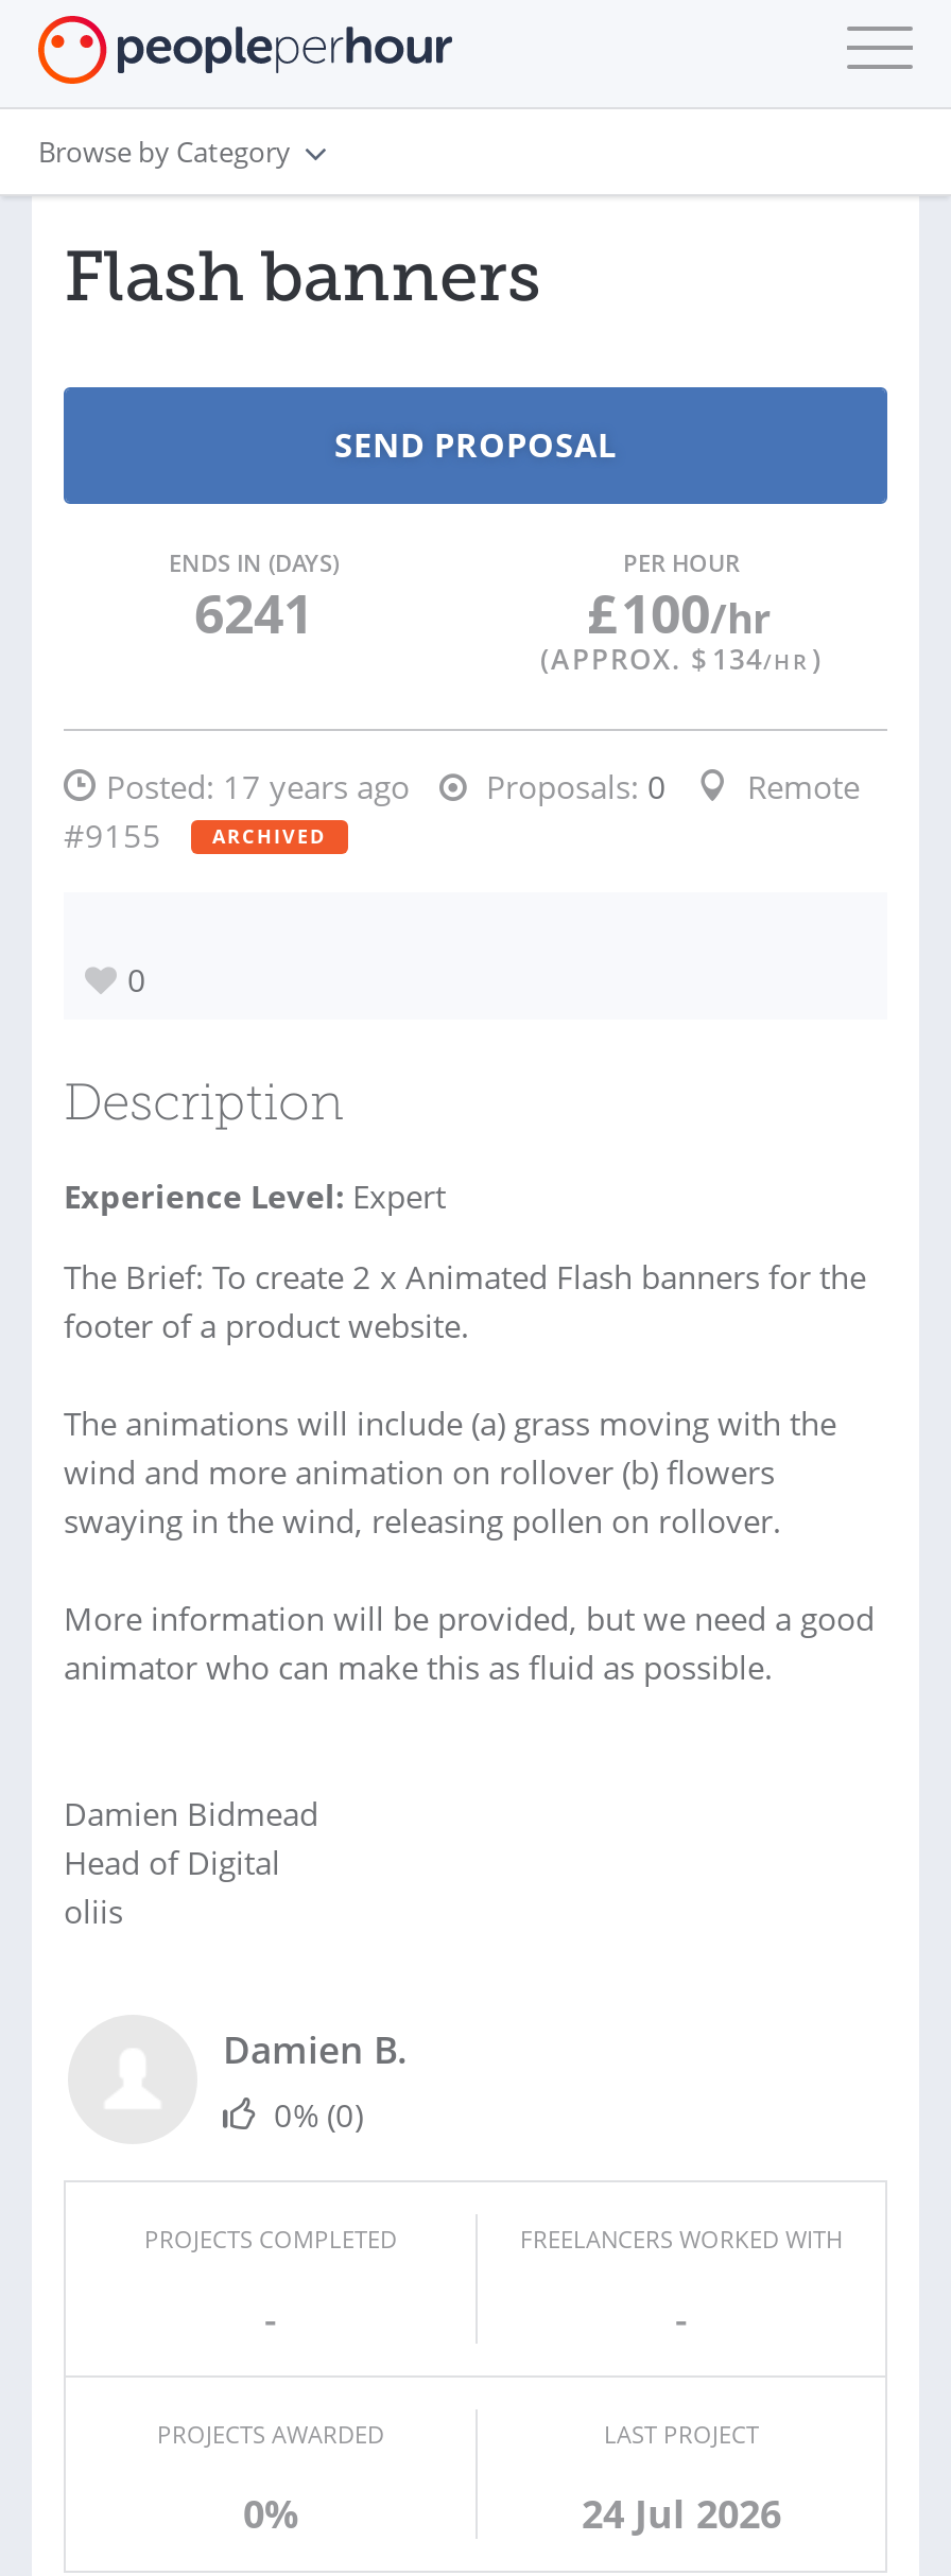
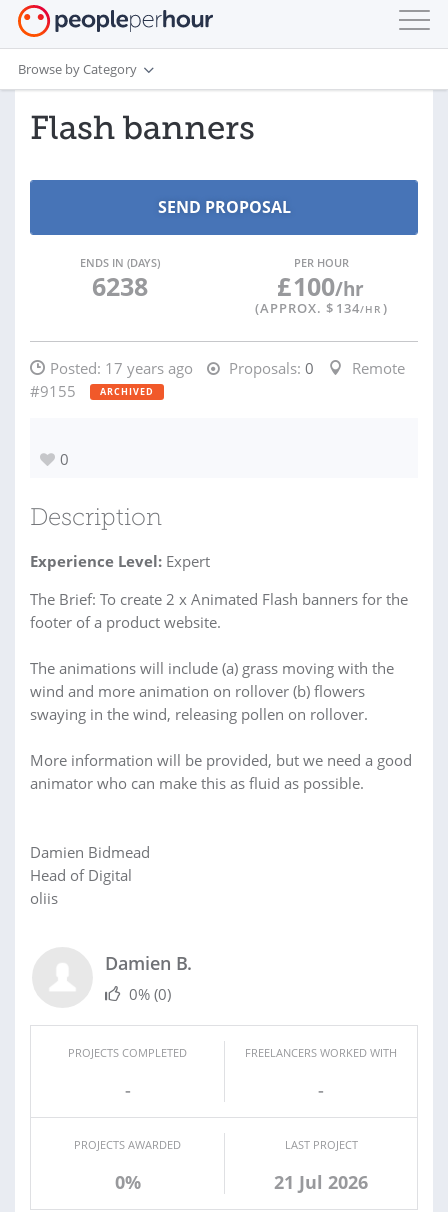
[194,576,313,648] 6241 -> [91,269,147,303] 6238
[582,2488,781,2539] 24 Jul 2026 -> [274,1170,368,1194] 21 Jul 2026

